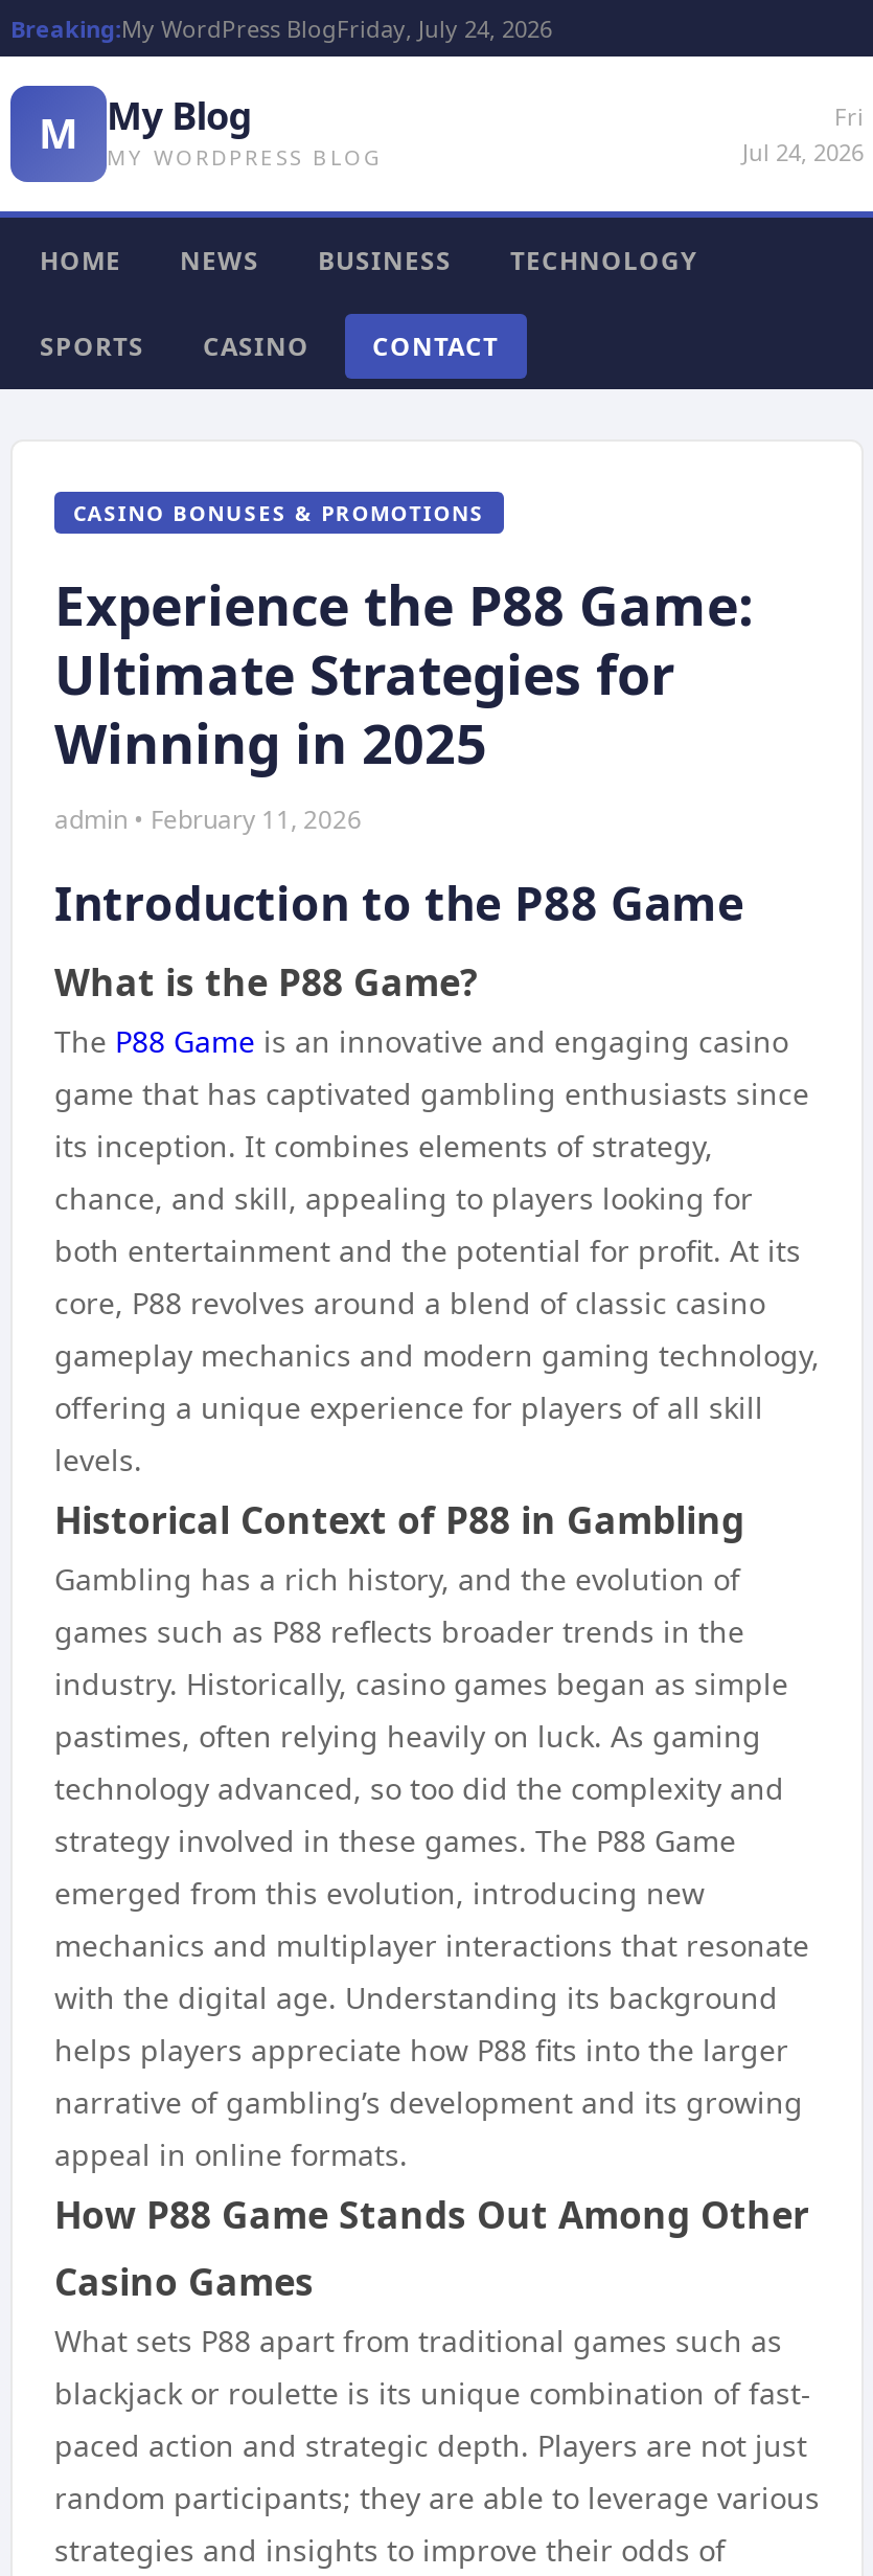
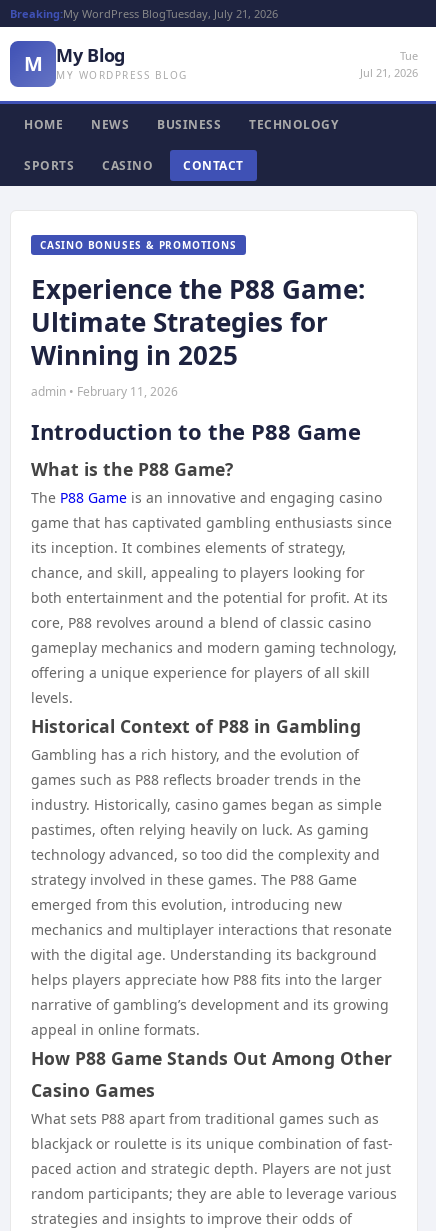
[10,13,552,44] Breaking:My WordPress BlogFriday, July 24, 2026 -> [10,6,278,21] Breaking:My WordPress BlogTuesday, July 21, 2026
[742,100,864,167] Fri | Jul 24, 2026 -> [360,48,418,80] Tue | Jul 21, 2026

